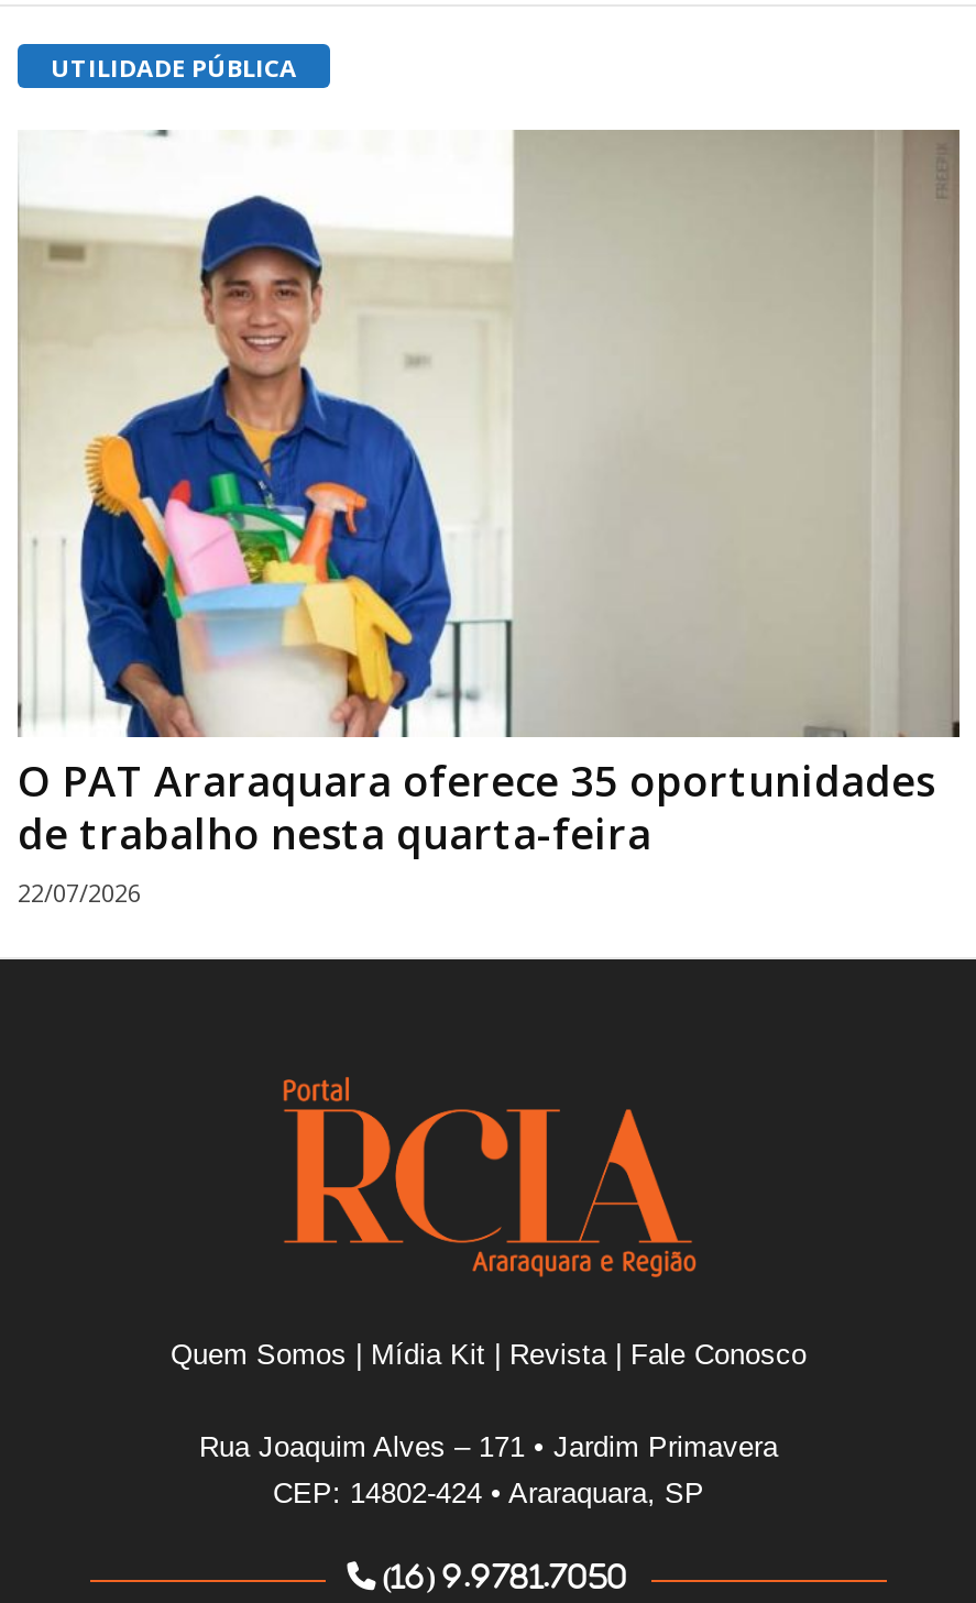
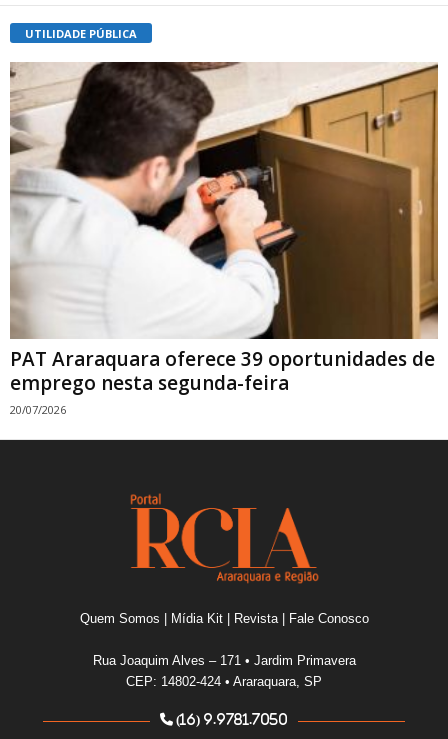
[18,129,962,909] [image] | O PAT Araraquara oferece 35 oportunidades | de trabalho nesta quarta-feira | 22/07/2026 -> [9,61,439,417] [image] | PAT Araraquara oferece 39 oportunidades de | emprego nesta segunda-feira | 20/07/2026

